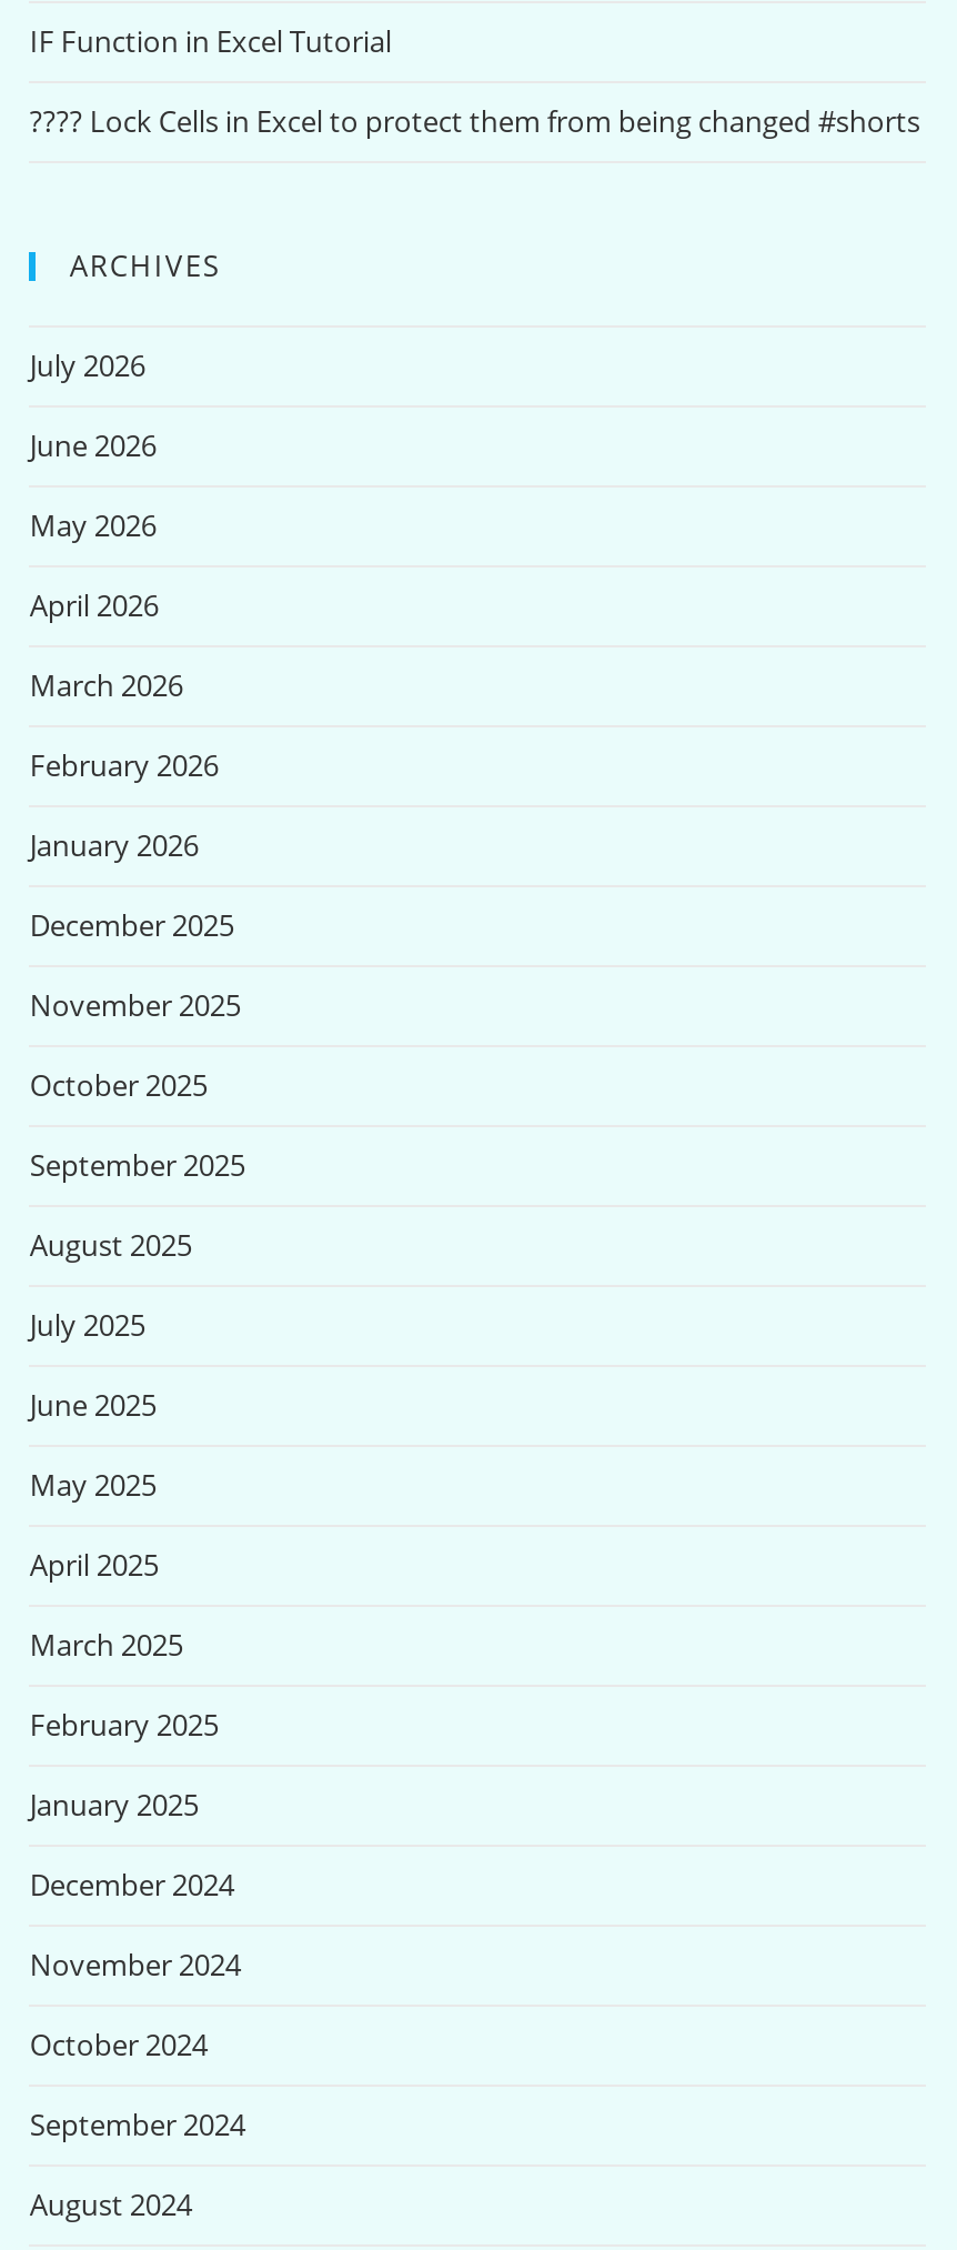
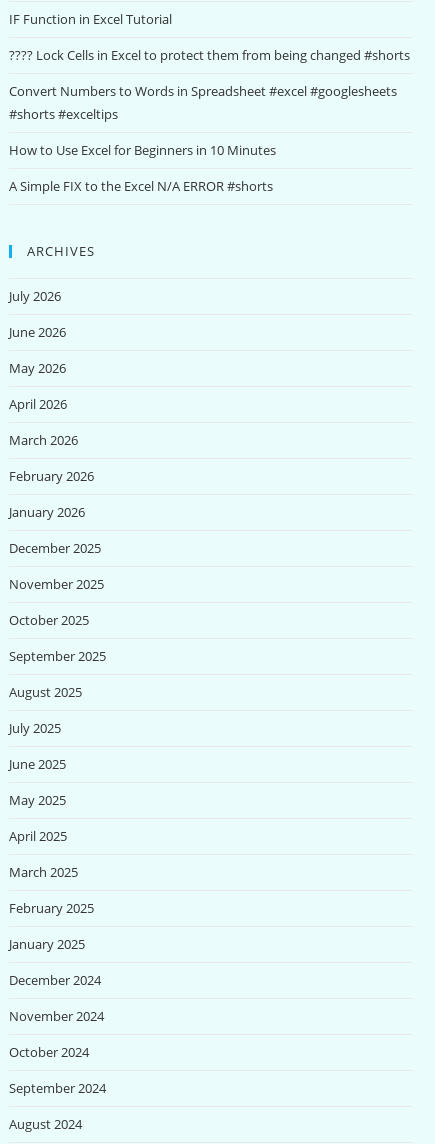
none -> [9,82,397,195] Convert Numbers to Words in Spreadsheet #excel #googlesheets | #shorts #exceltips | How to Use Excel for Beginners in 10 Minutes | A Simple FIX to the Excel N/A ERROR #shorts

